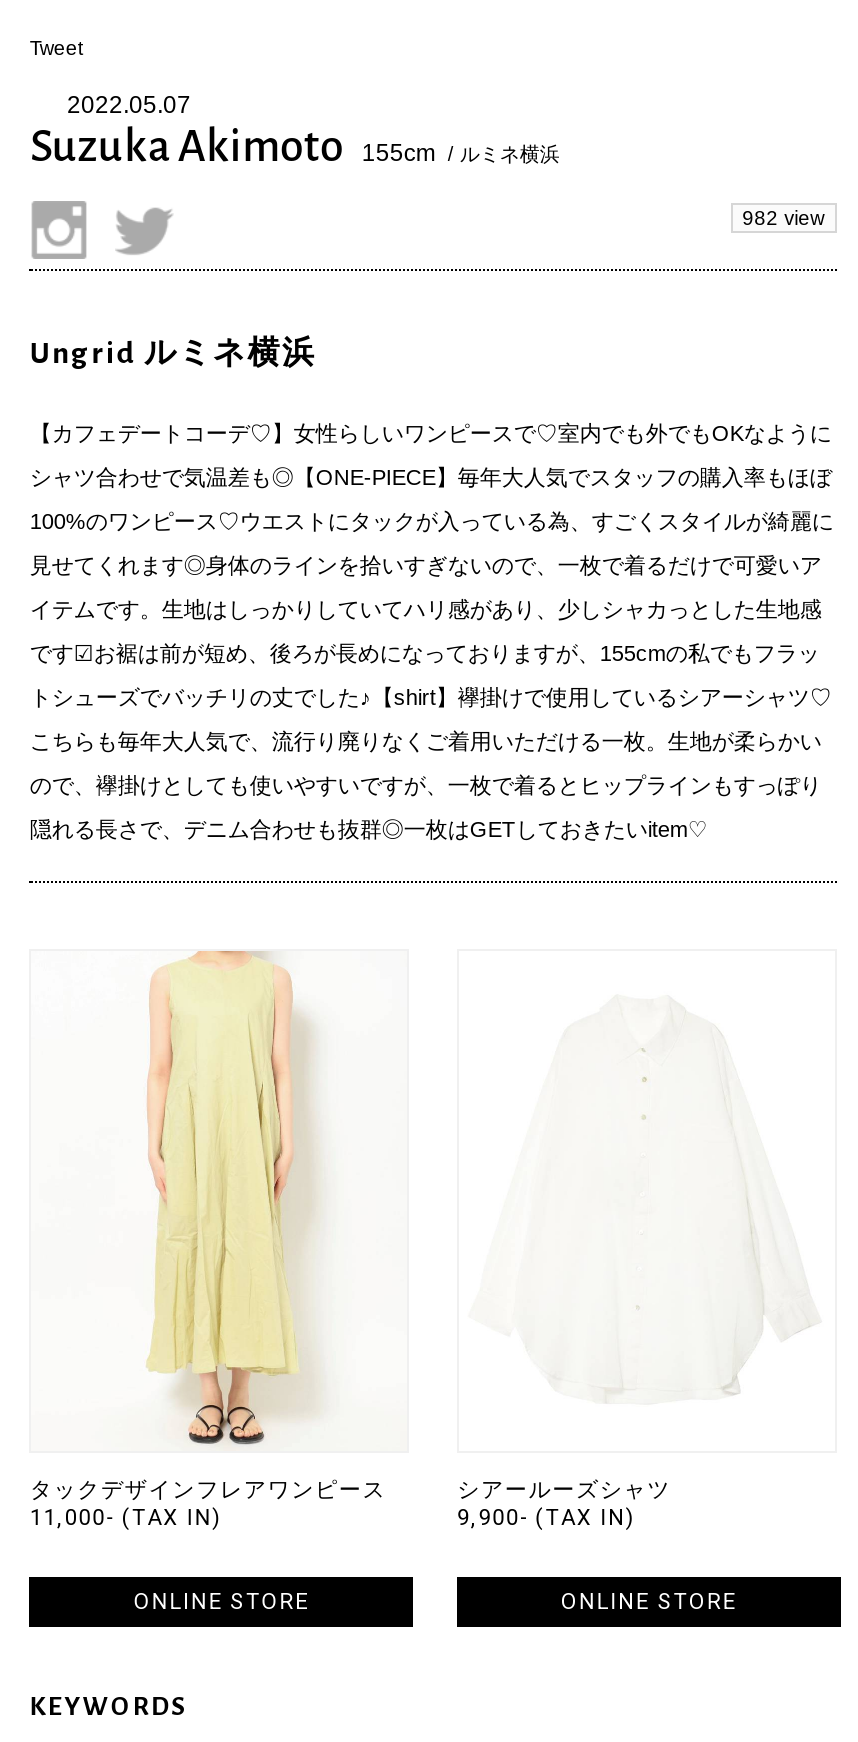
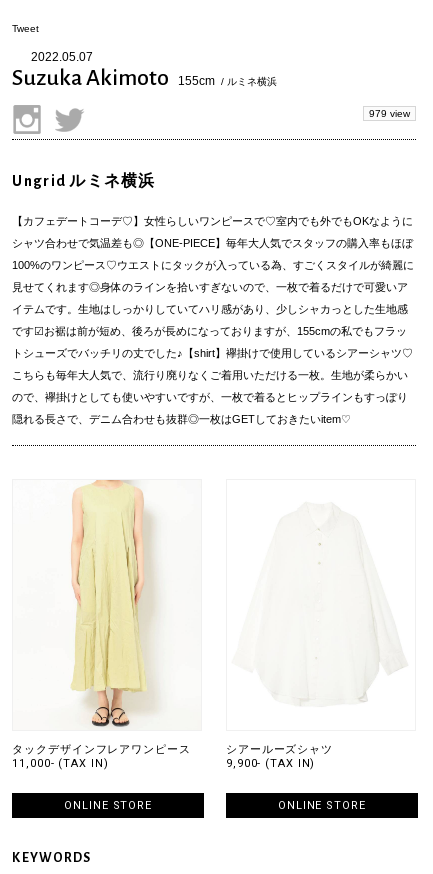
[742,207,824,229] 982 view -> [369,108,410,119] 979 view

